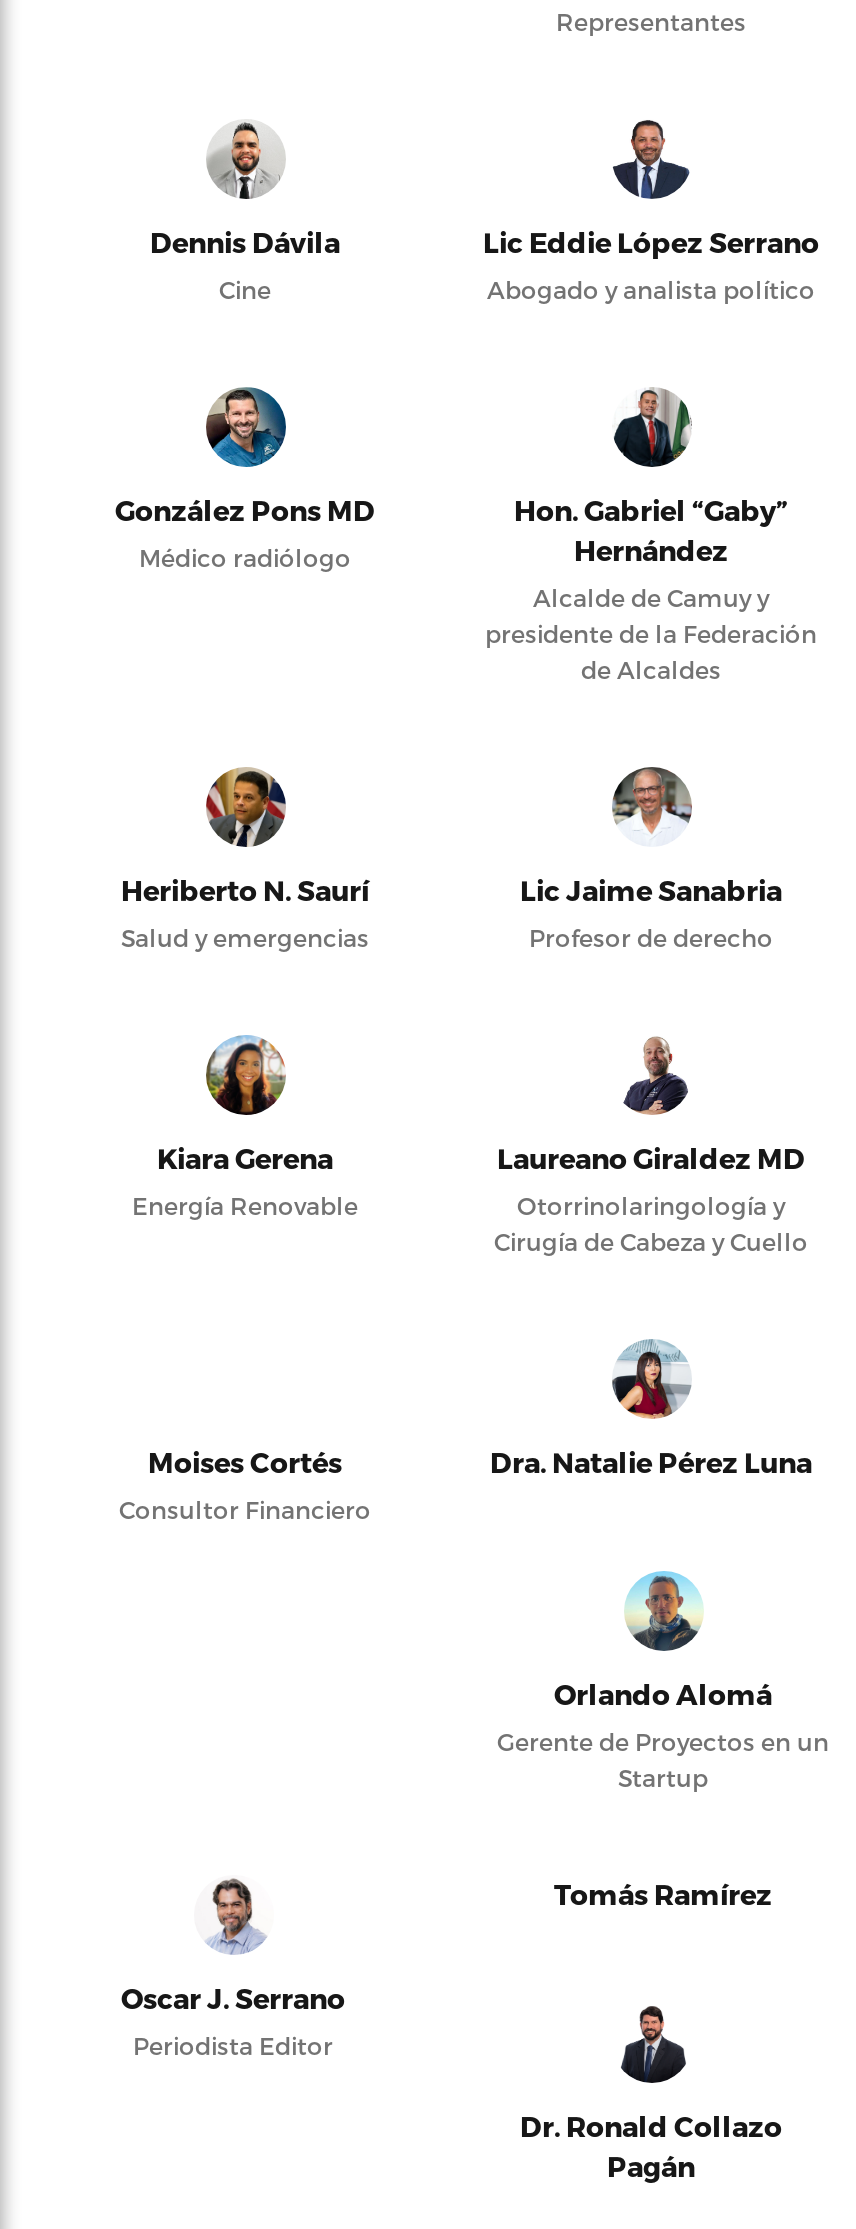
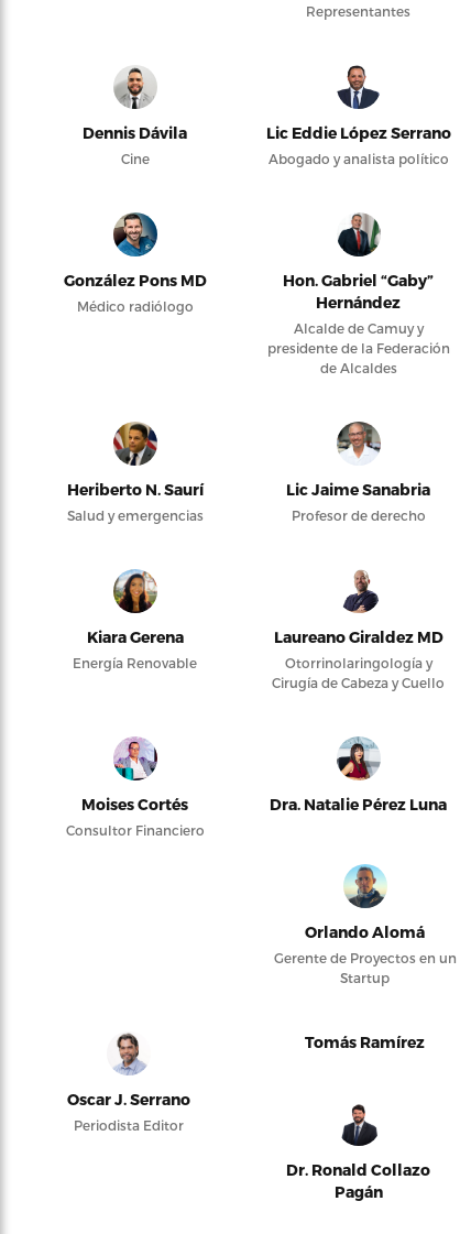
none -> [113,736,158,782] [image]

